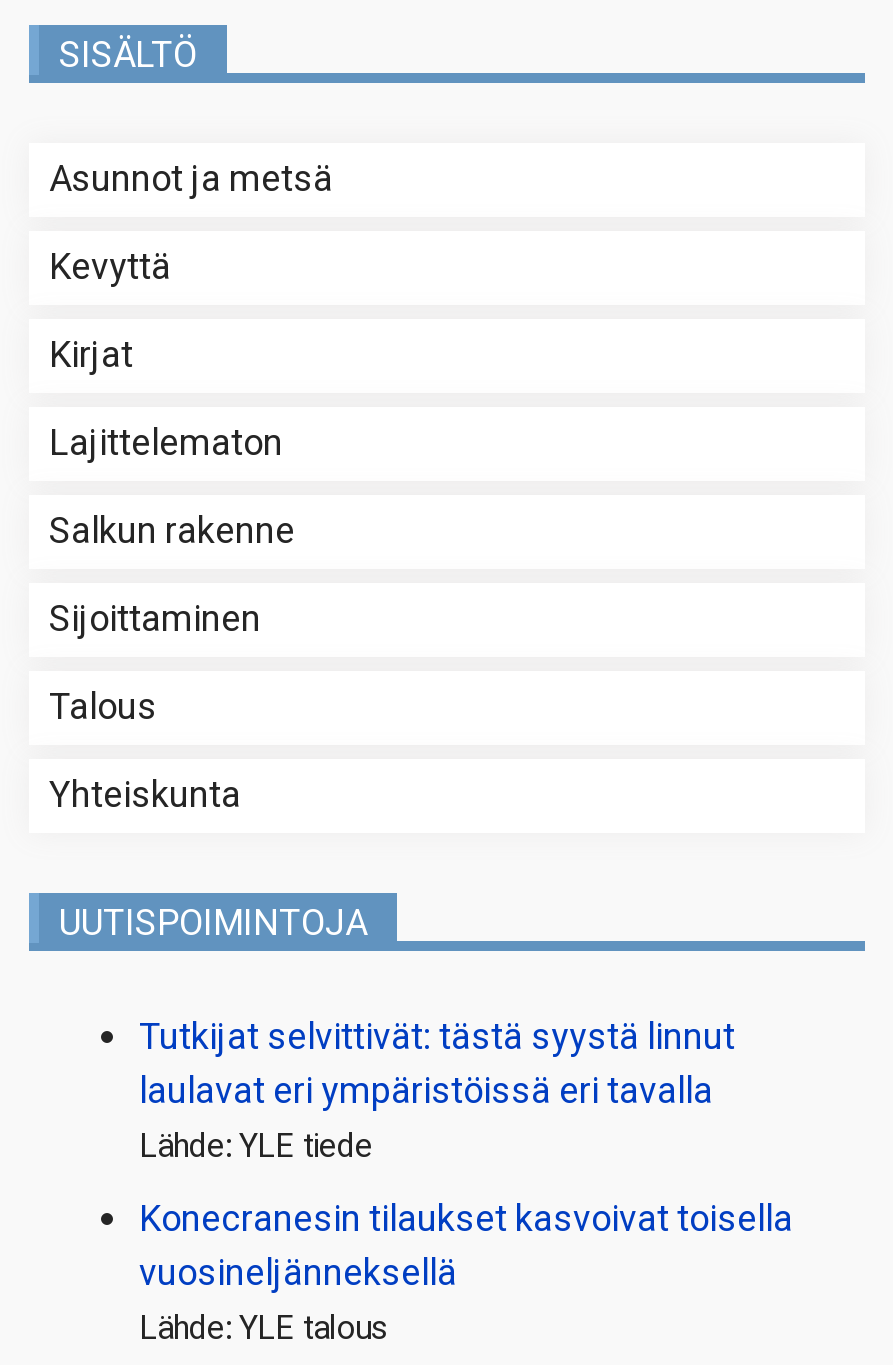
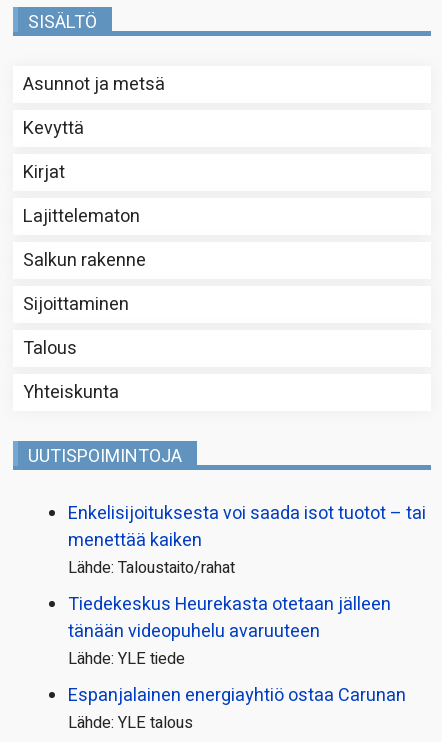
[139,1011,735,1119] Tutkijat selvittivät: tästä syystä linnut | laulavat eri ympäristöissä eri tavalla -> [68,500,426,645] Enkelisijoituksesta voi saada isot tuotot – tai | menettää kaiken | Lähde: Taloustaito/rahat | Tiedekeskus Heurekasta otetaan jälleen | tänään videopuhelu avaruuteen
moved [139,1123,373,1171] -> [68,647,185,671]: Lähde: YLE tiede
[139,1193,793,1301] Konecranesin tilaukset kasvoivat toisella | vuosineljänneksellä -> [68,682,406,709] Espanjalainen energiayhtiö ostaa Carunan

